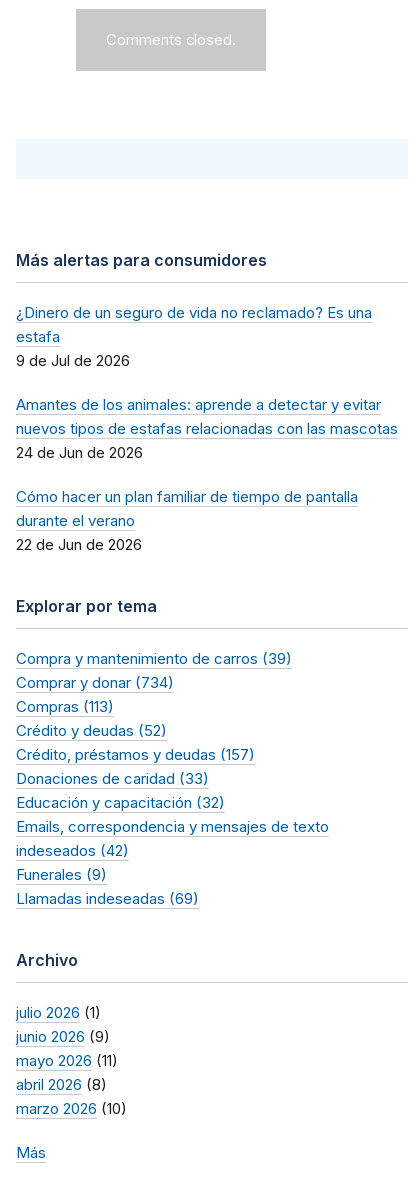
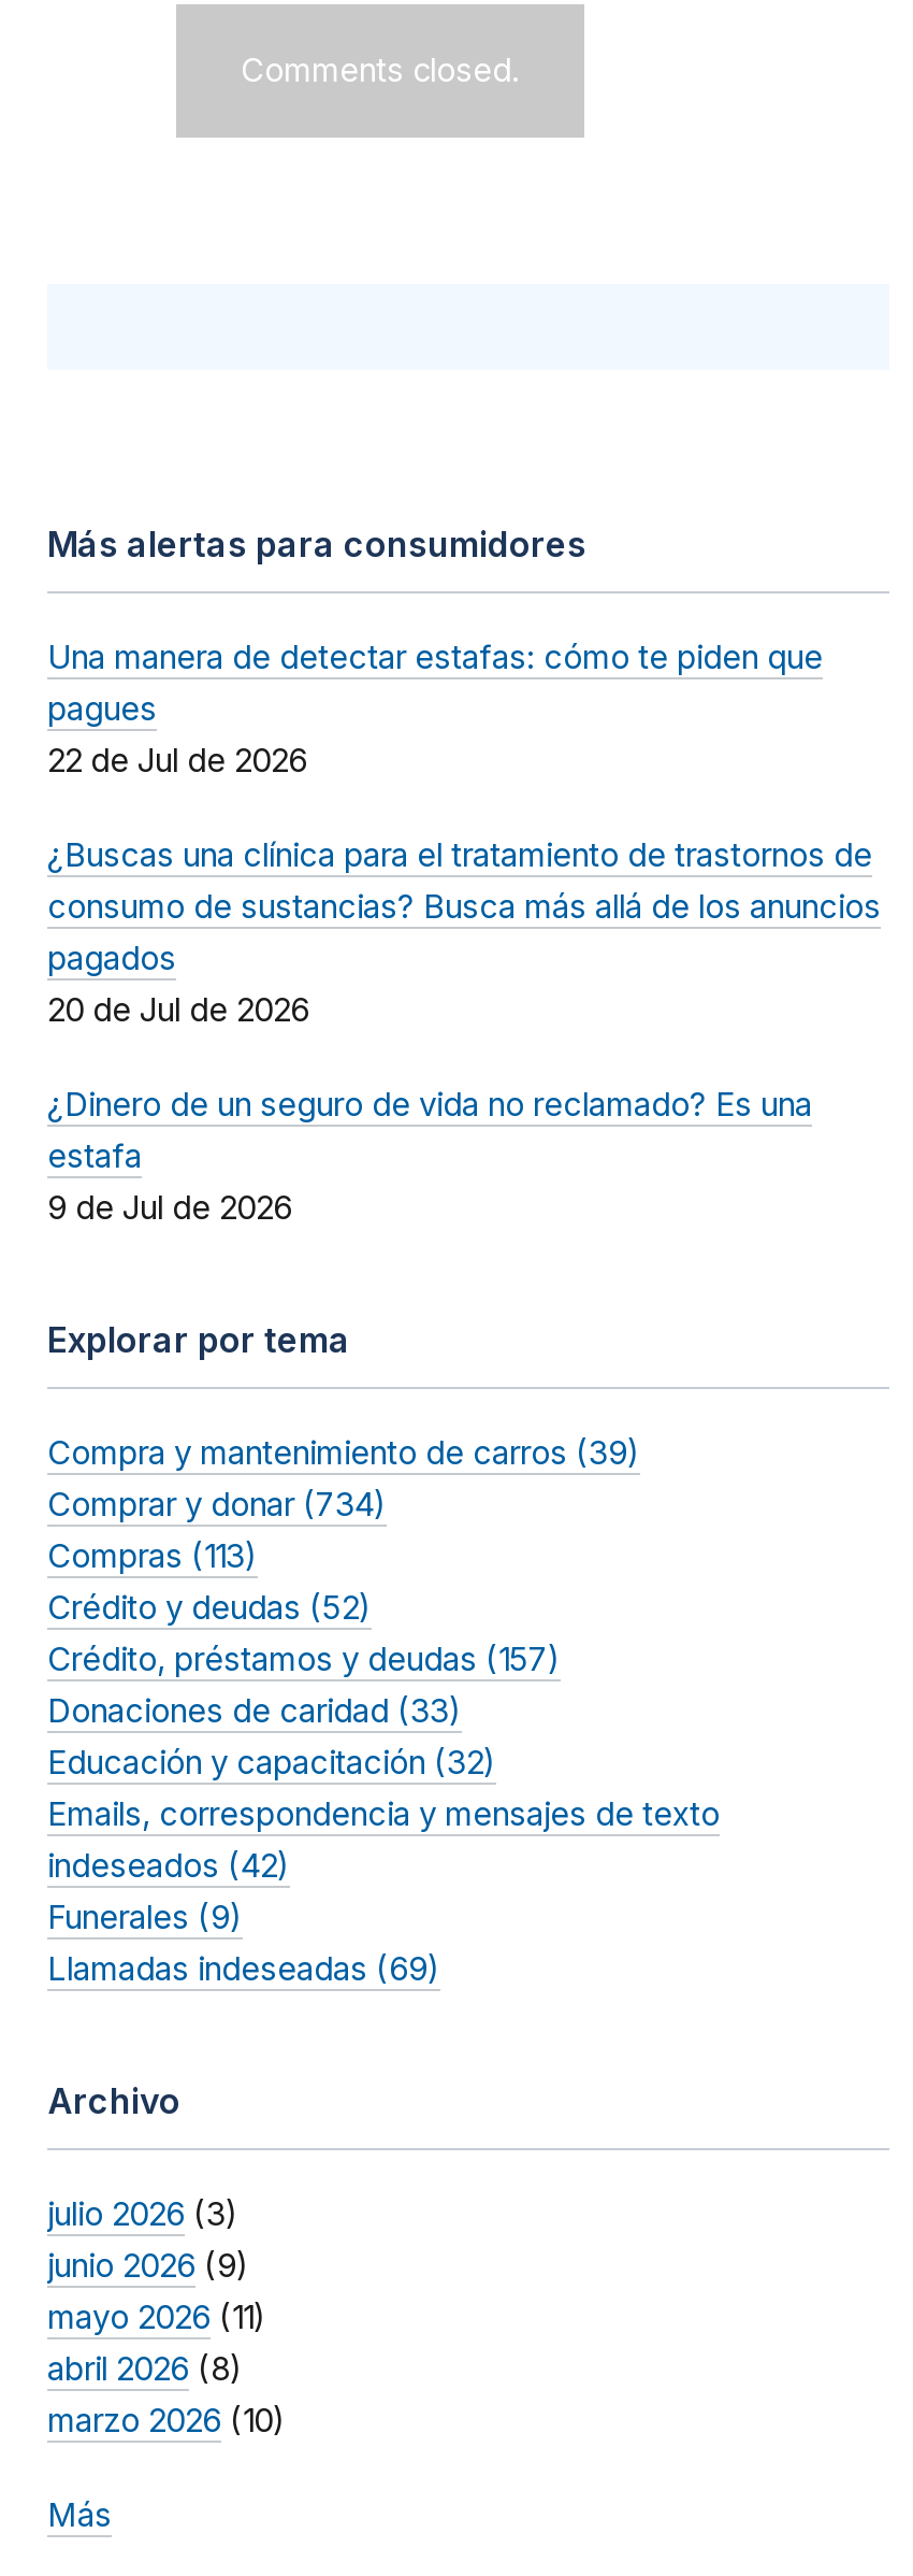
none -> [47,636,881,1030] Una manera de detectar estafas: cómo te piden que | pagues | 22 de Jul de 2026 | ¿Buscas una clínica para el tratamiento de trastornos de | consumo de sustancias? Busca más allá de los anuncios | pagados | 20 de Jul de 2026
moved [16,303,372,370] -> [47,1084,812,1228]: ¿Dinero de un seguro de vida no reclamado? Es una | estafa | 9 de Jul de 2026
[16,395,398,554] Amantes de los animales: aprende a detectar y evitar | nuevos tipos de estafas relacionadas con las mascotas | 24 de Jun de 2026 | Cómo hacer un plan familiar de tiempo de pantalla | durante el verano | 22 de Jun de 2026 -> none
[16,1003,101,1022] julio 2026 (1) -> [47,2193,238,2234] julio 2026 (3)

